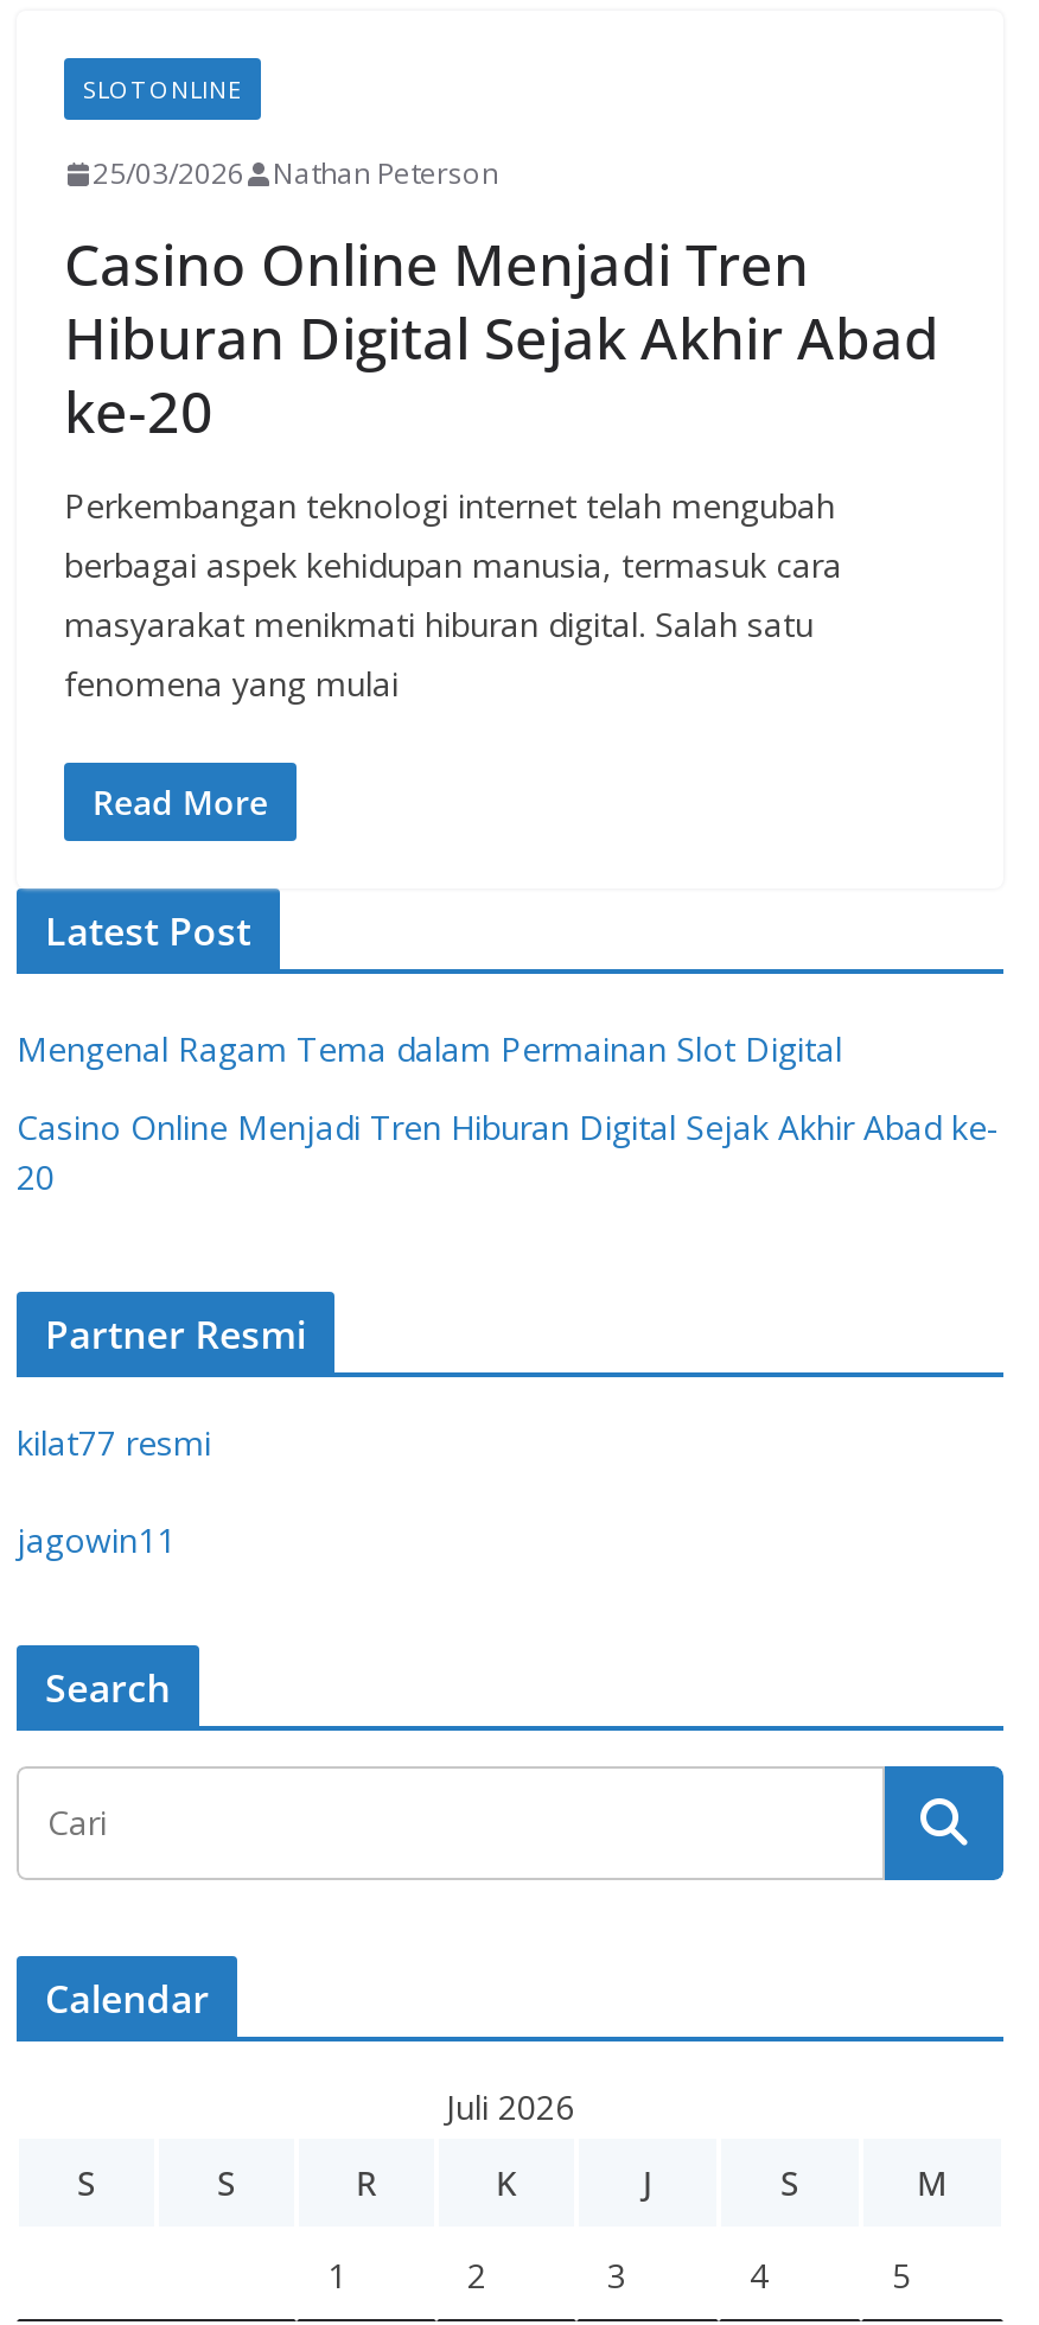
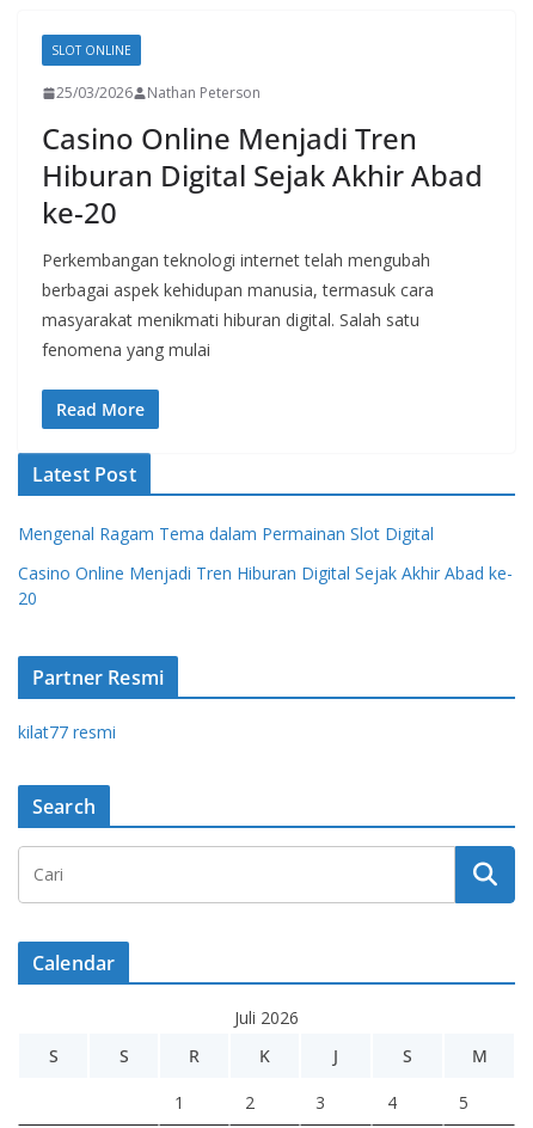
[17,1517,176,1562] jagowin11 -> none

